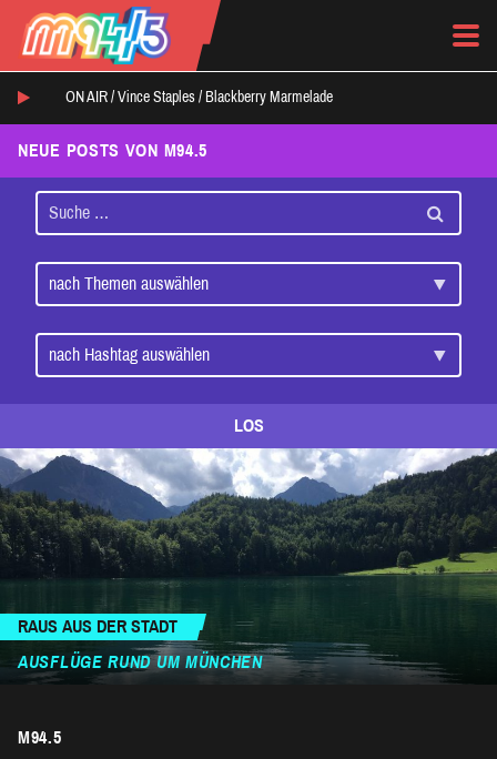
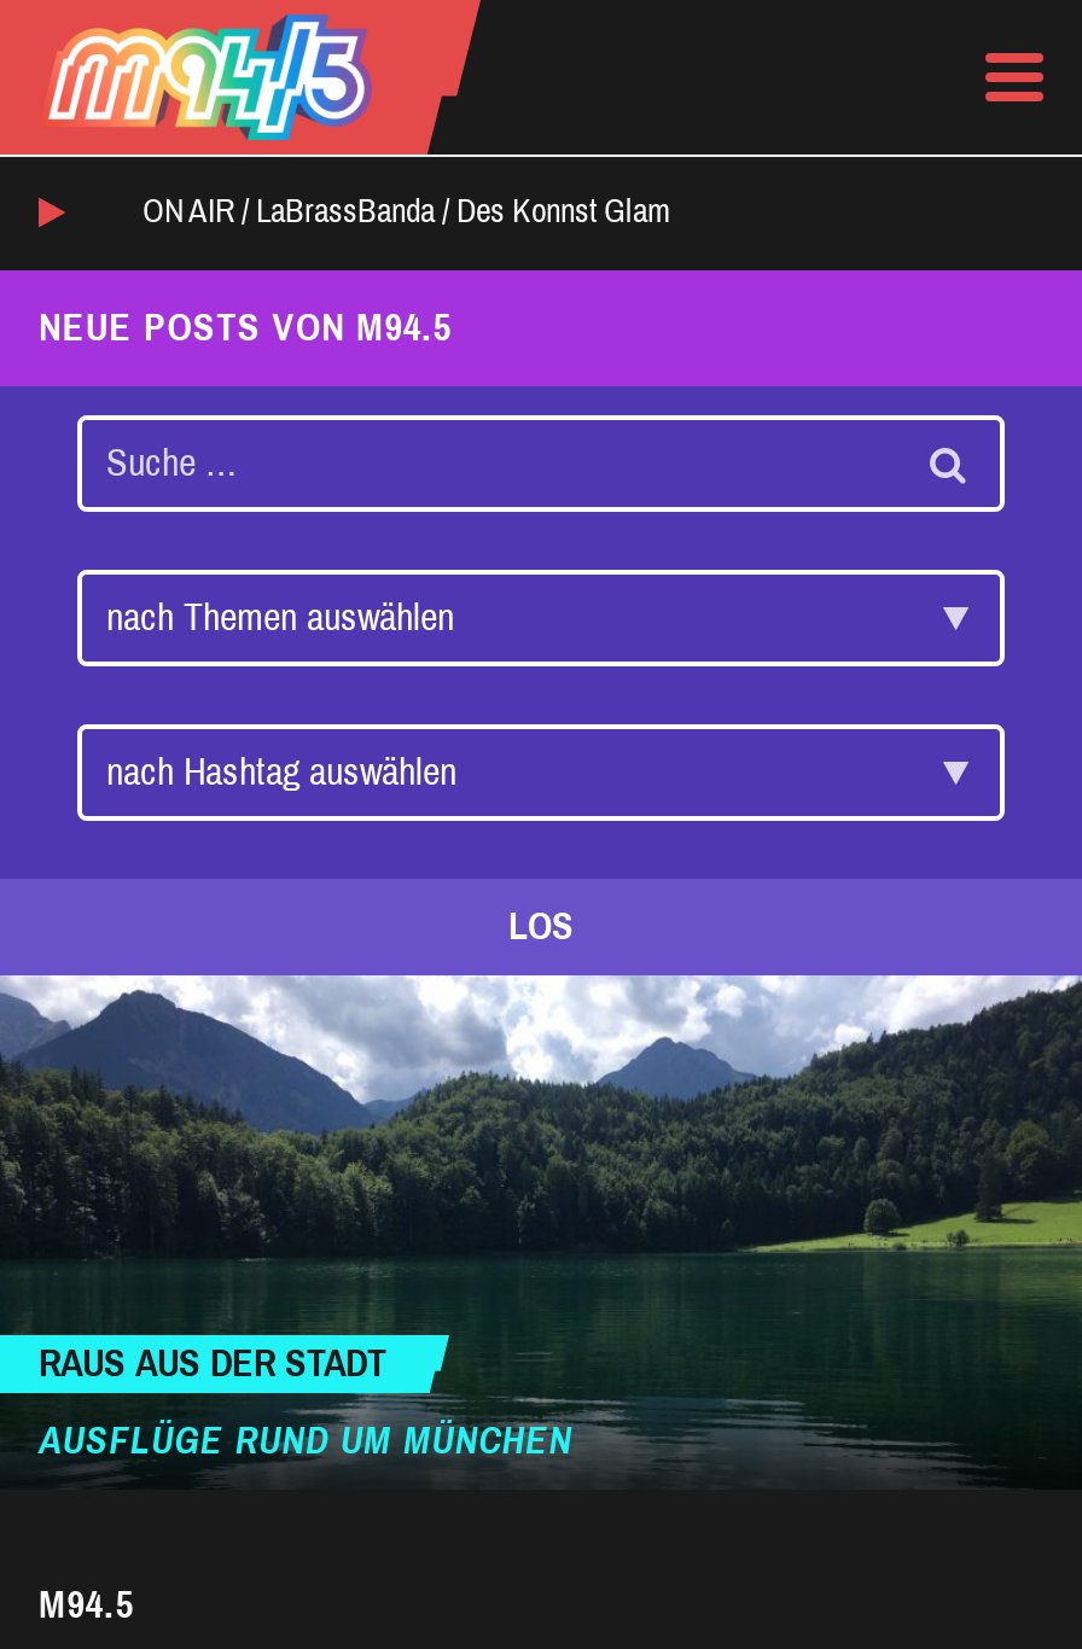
[65,89,333,106] ON AIR / Vince Staples/ Blackberry Marmelade -> [142,194,671,230] ON AIR / LaBrassBanda/ Des Konnst Glam

